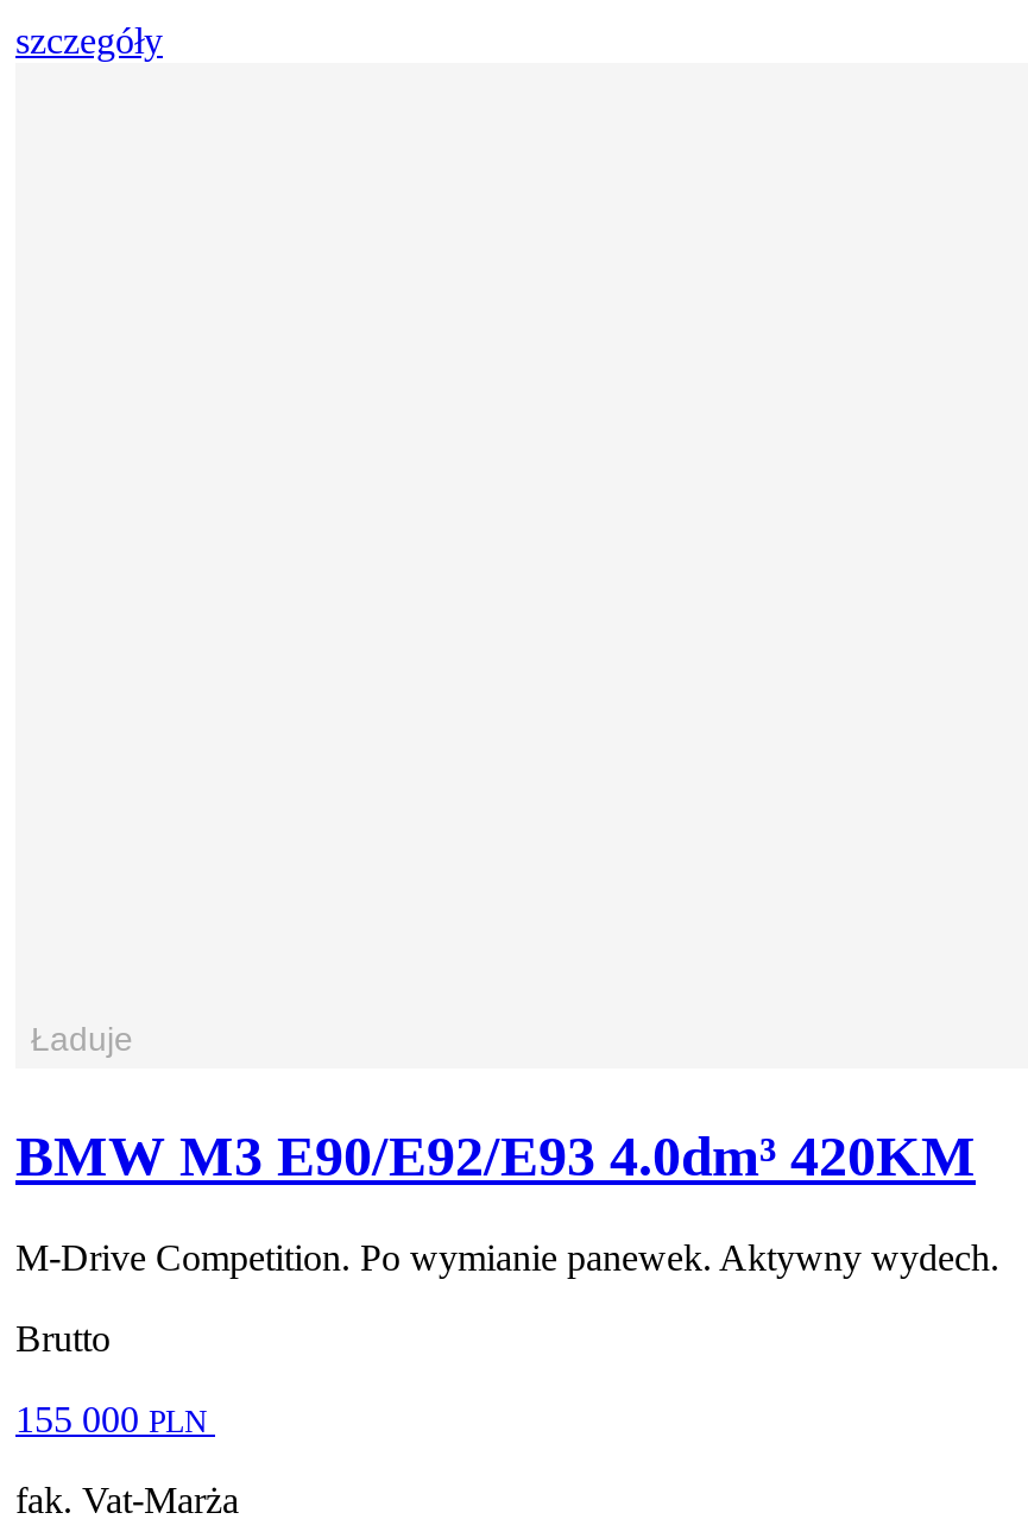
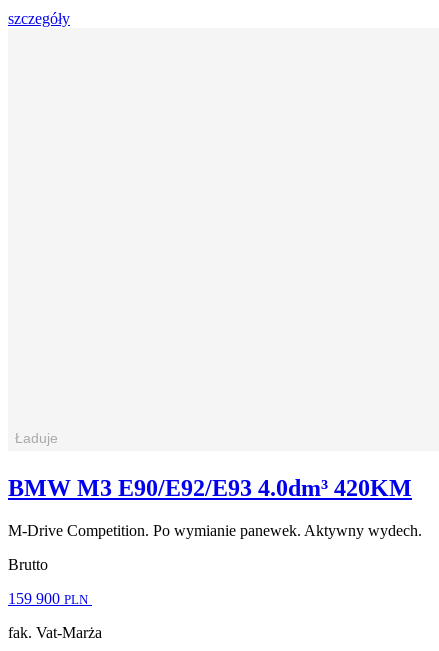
[15,1399,206,1439] 155 000 PLN -> [8,590,88,607] 159 900 PLN

